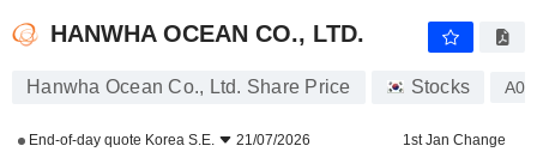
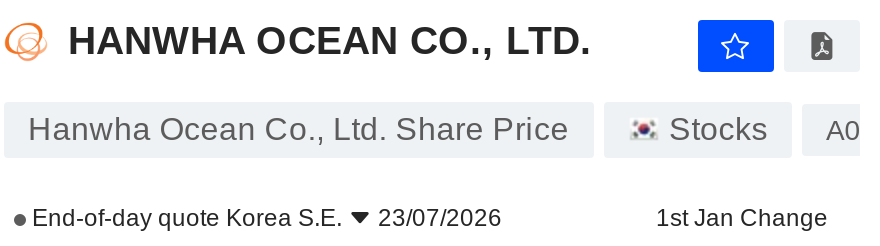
[25,132,310,148] End-of-day quote Korea S.E. 21/07/2026 -> [26,204,502,232] End-of-day quote Korea S.E. 23/07/2026

